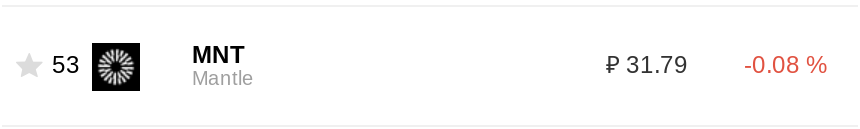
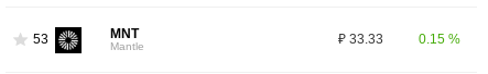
[606,52,688,80] ₽ 31.79 -> [338,32,383,47] ₽ 33.33
[744,52,828,80] -0.08 % -> [419,32,460,47] 0.15 %

